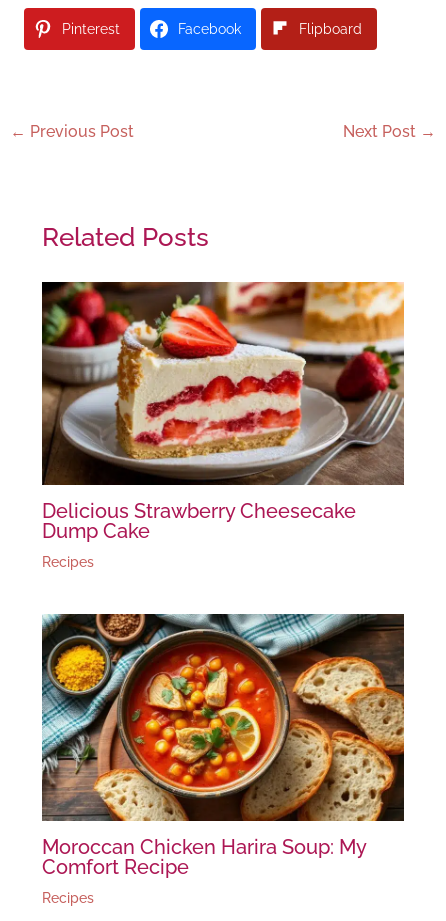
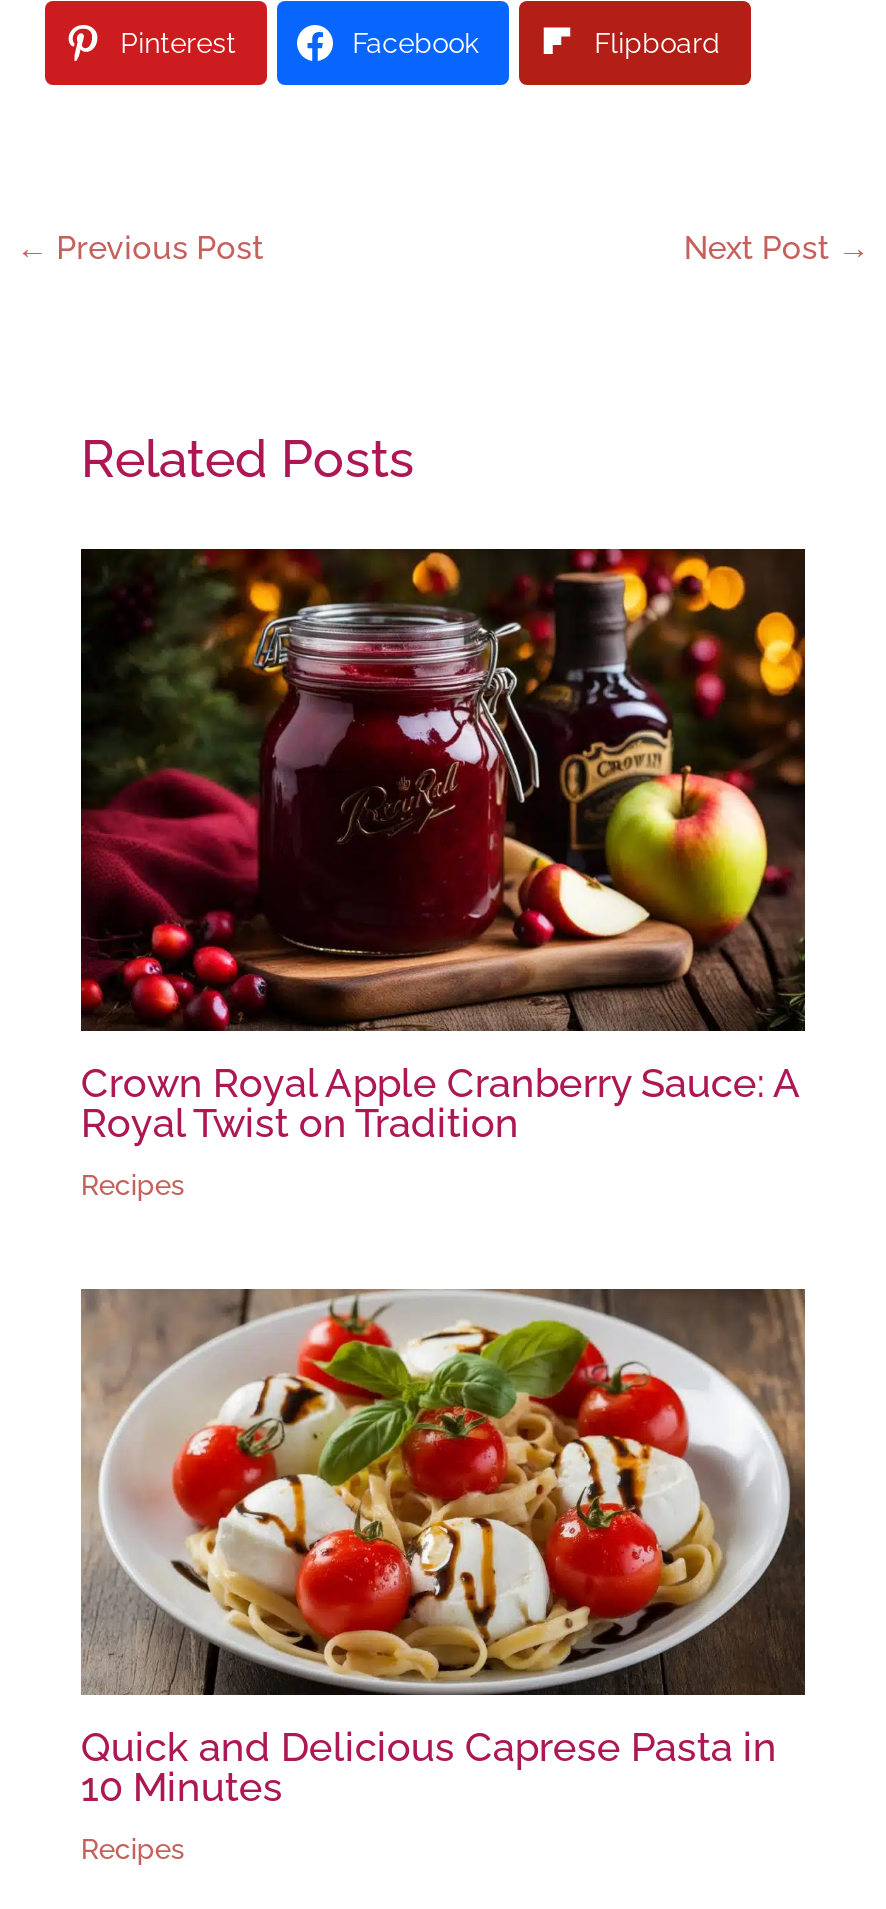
[41,281,405,543] [image] | Delicious Strawberry Cheesecake | Dump Cake -> [81,547,807,1147] [image] | Crown Royal Apple Cranberry Sauce: A | Royal Twist on Tradition
[41,613,405,879] [image] | Moroccan Chicken Harira Soup: My | Comfort Recipe -> [81,1289,807,1812] [image] | Quick and Delicious Caprese Pasta in | 10 Minutes

